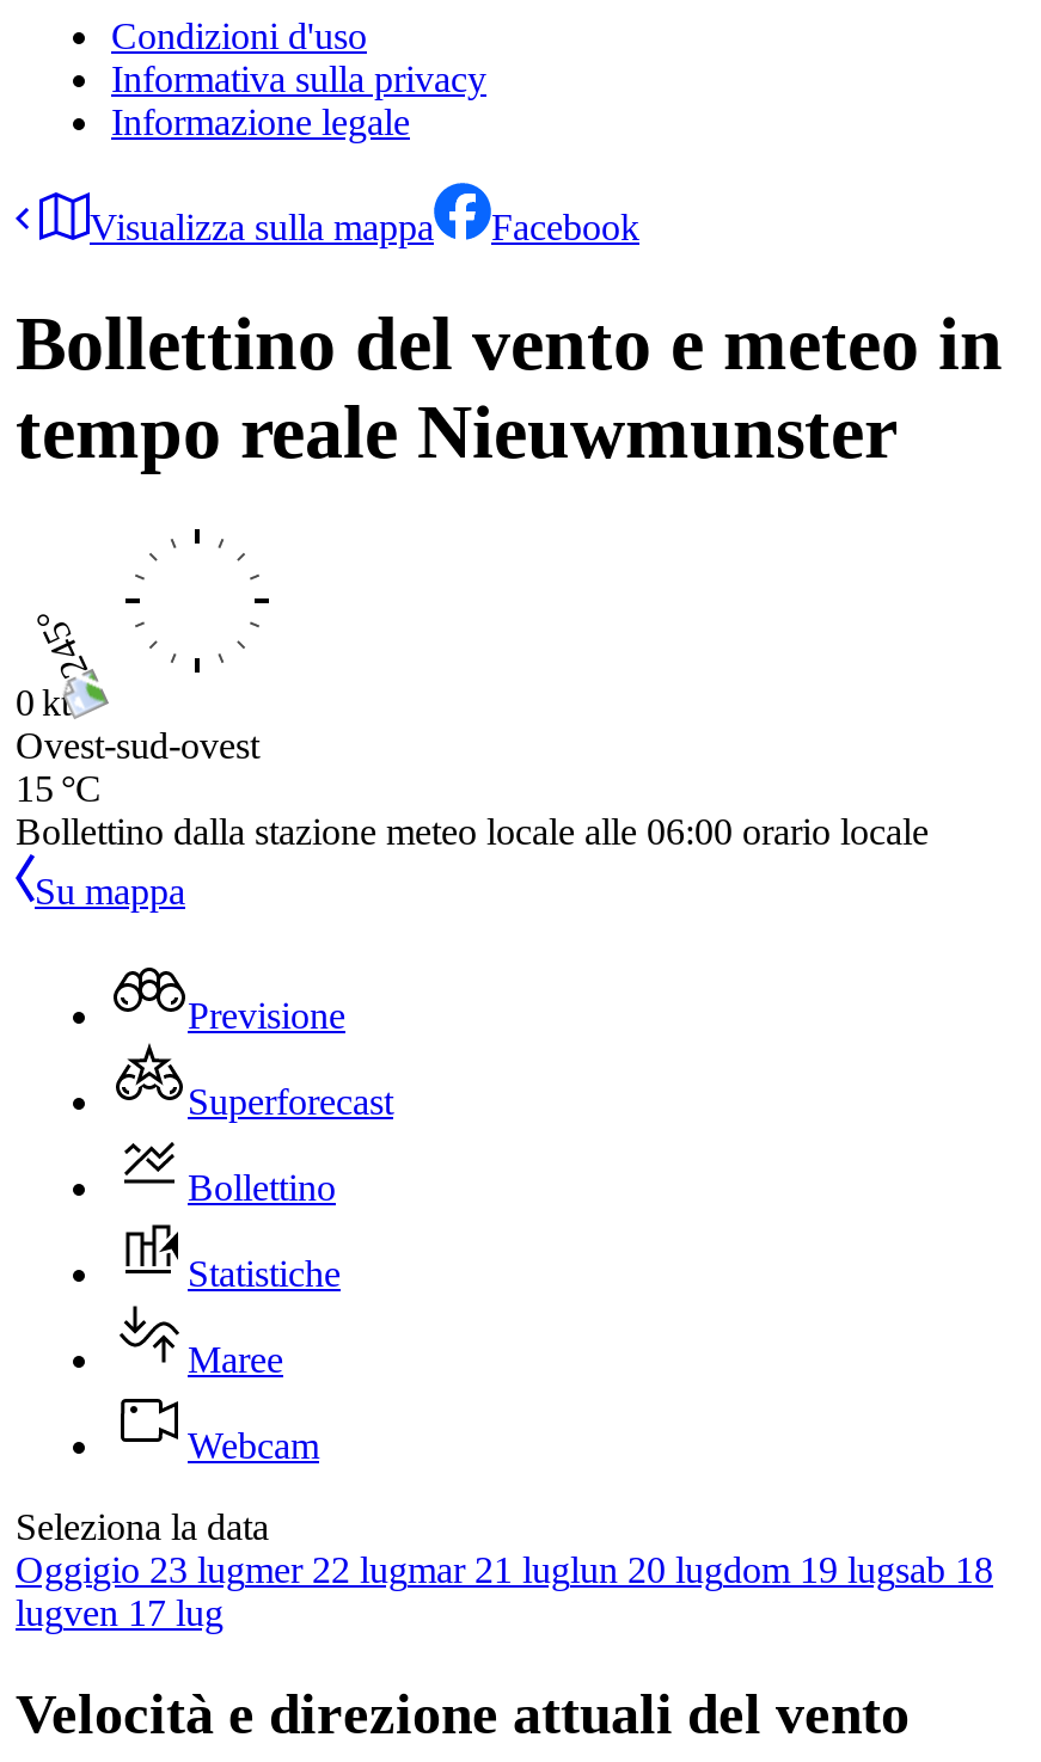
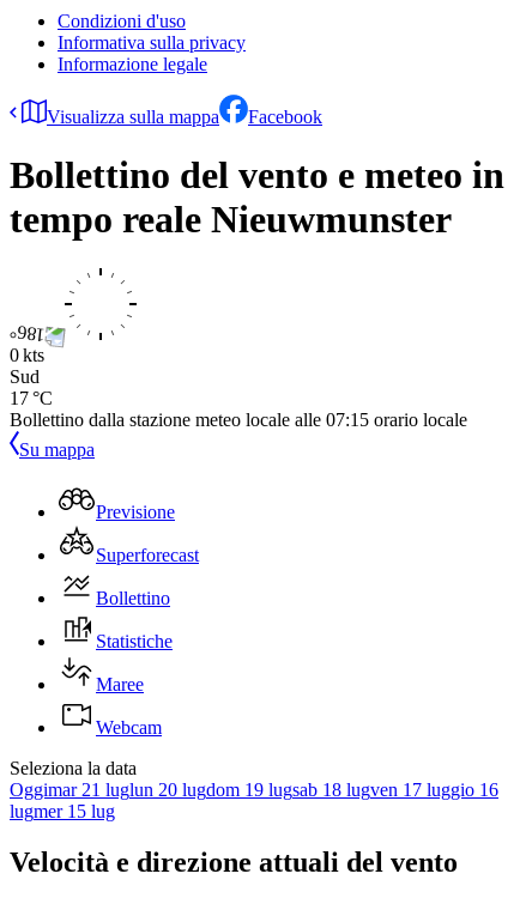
[16,613,929,851] [image] | Ovest-sud-ovest | 15 °C | Bollettino dalla stazione meteo locale alle 06:00 orario locale -> [10,311,467,430] [image] | Sud | 17 °C | Bollettino dalla stazione meteo locale alle 07:15 orario locale
[16,1549,993,1590] Oggigio 23 lugmer 22 lugmar 21 luglun 20 lugdom 19 lugsab 18 -> [10,779,498,800] Oggimar 21 luglun 20 lugdom 19 lugsab 18 lugven 17 luggio 16
[16,1592,223,1633] lugven 17 lug -> [10,801,115,821] lugmer 15 lug

